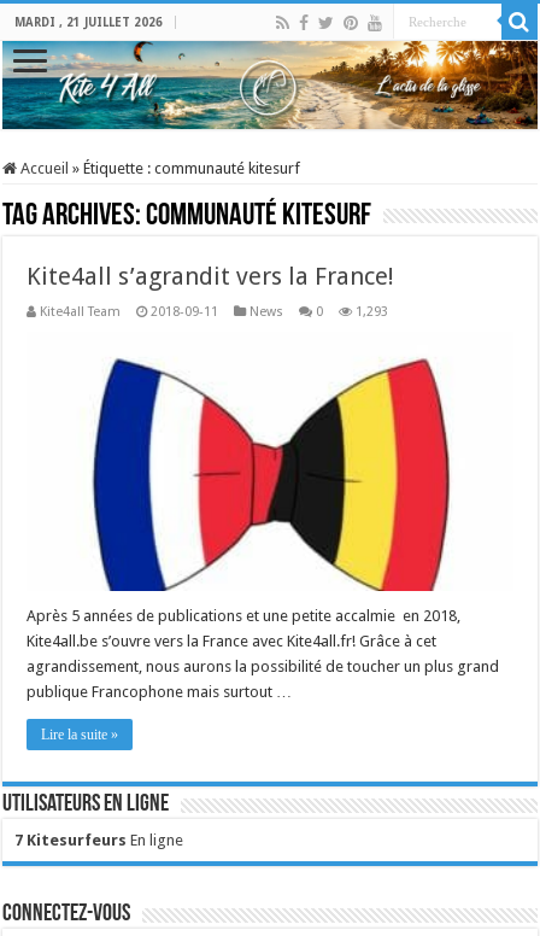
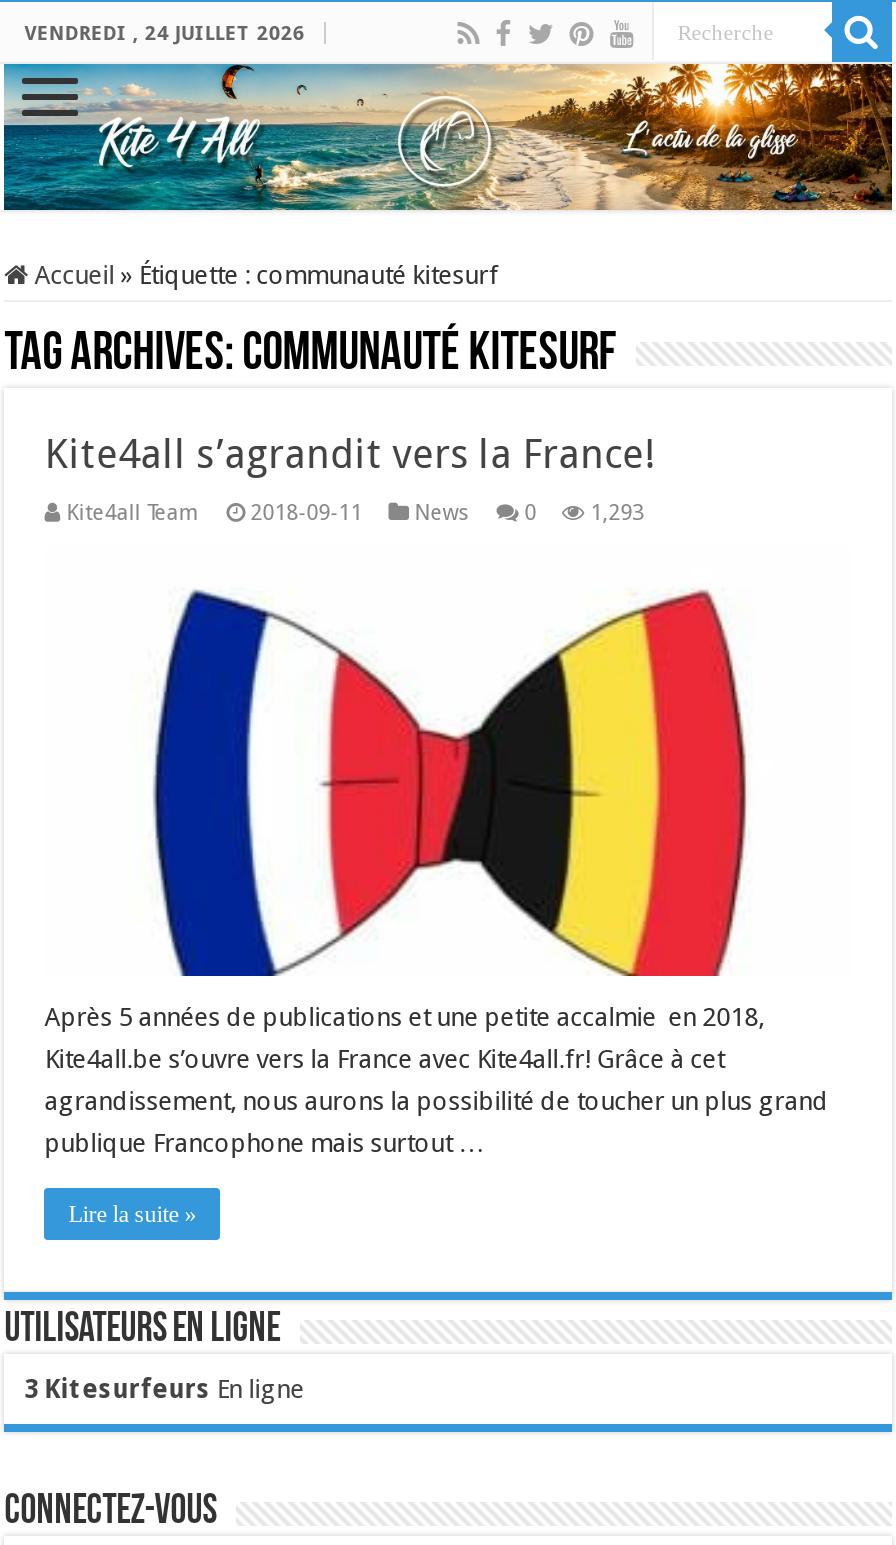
[15,16,163,29] MARDI , 21 JUILLET 2026 -> [24,22,304,44] VENDREDI , 24 JUILLET 2026
[15,831,183,849] 7 Kitesurfeurs En ligne -> [24,1373,304,1403] 3 Kitesurfeurs En ligne

